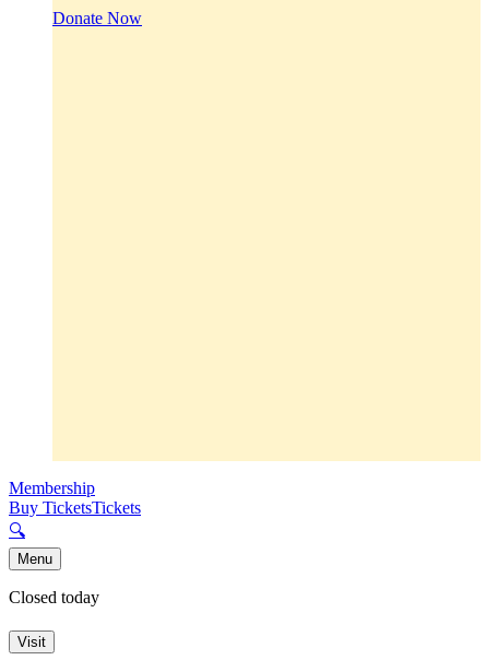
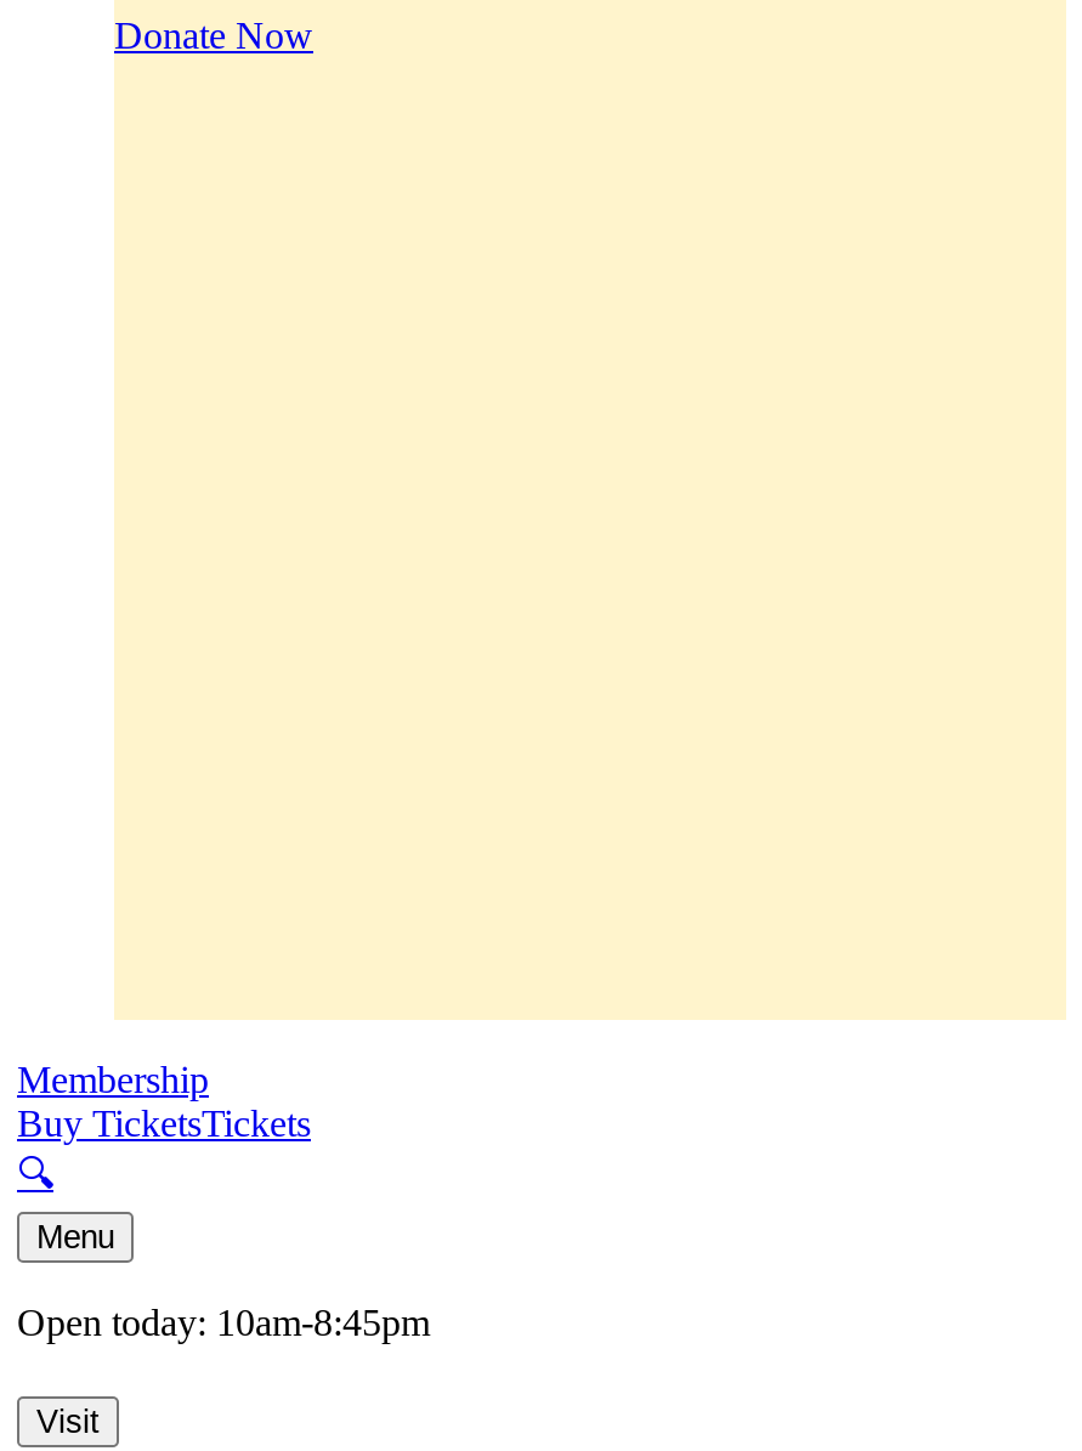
[9,588,99,607] Closed today -> [17,1302,430,1344] Open today: 10am-8:45pm

